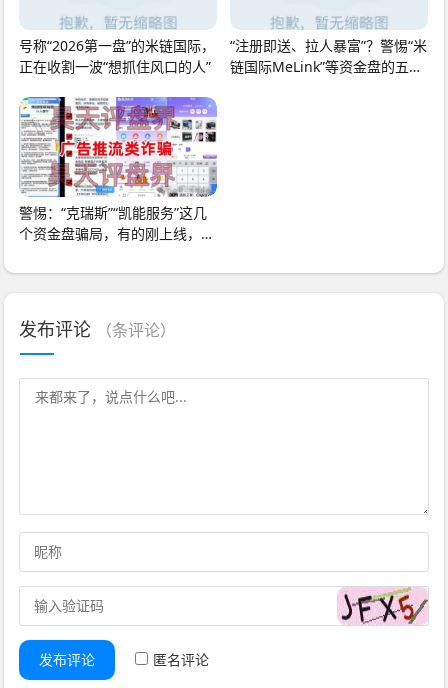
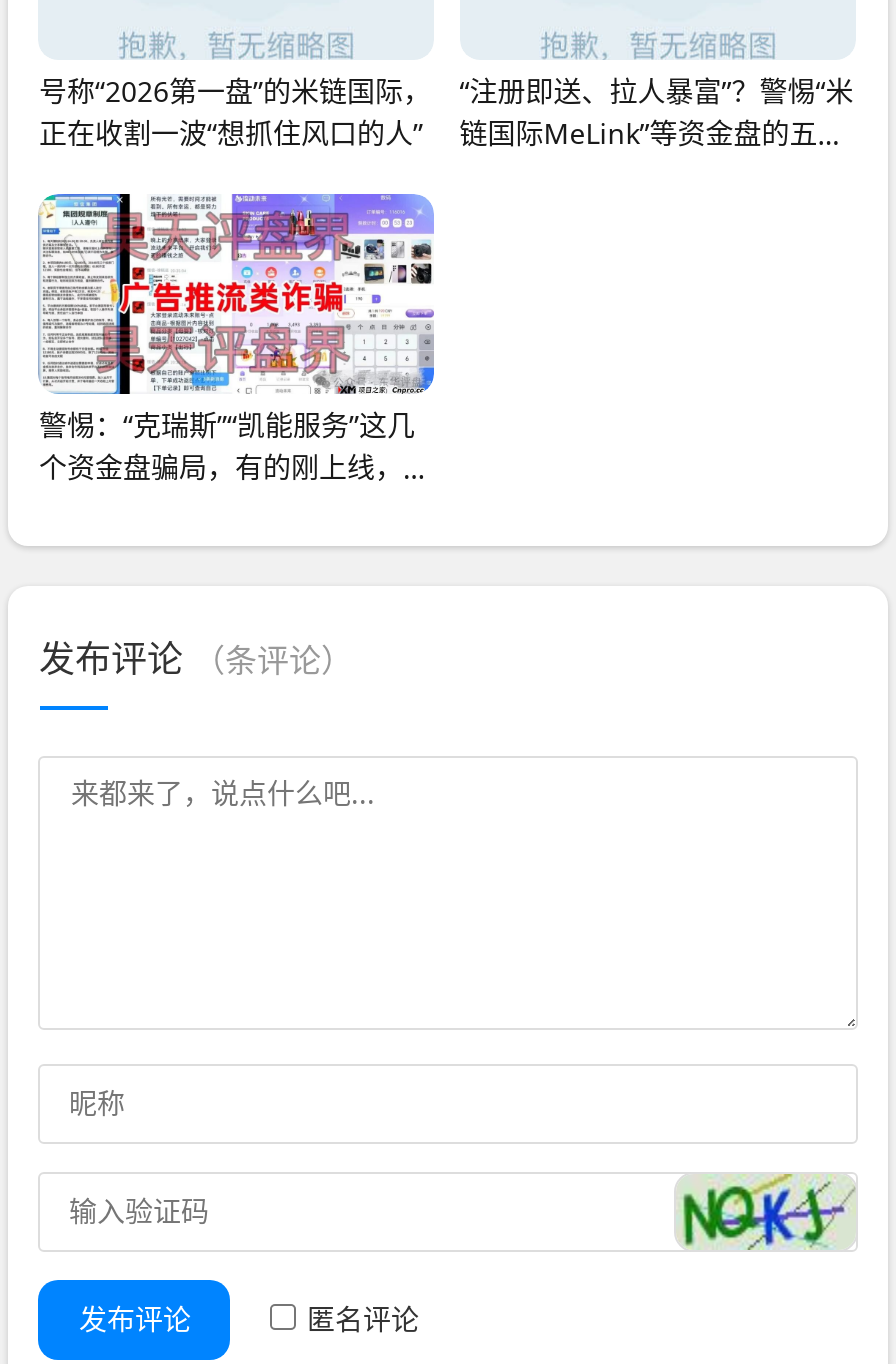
[339,587,428,625] [image] -> [676,1172,856,1252] [image]

